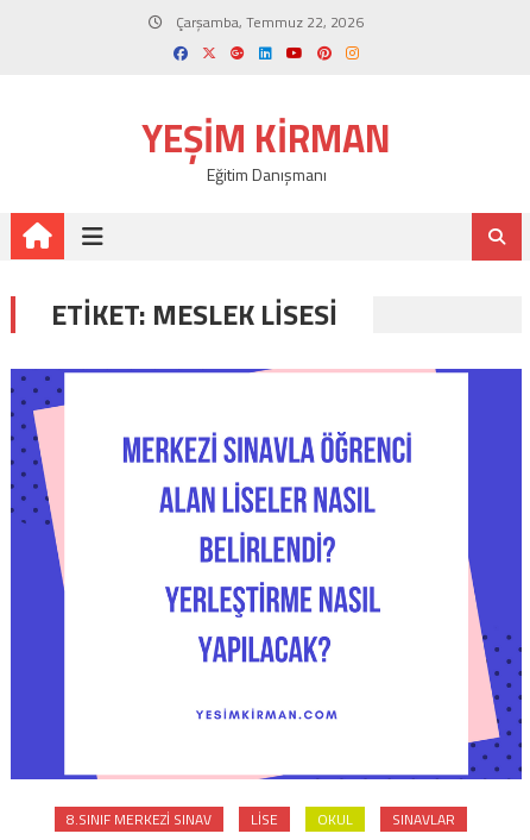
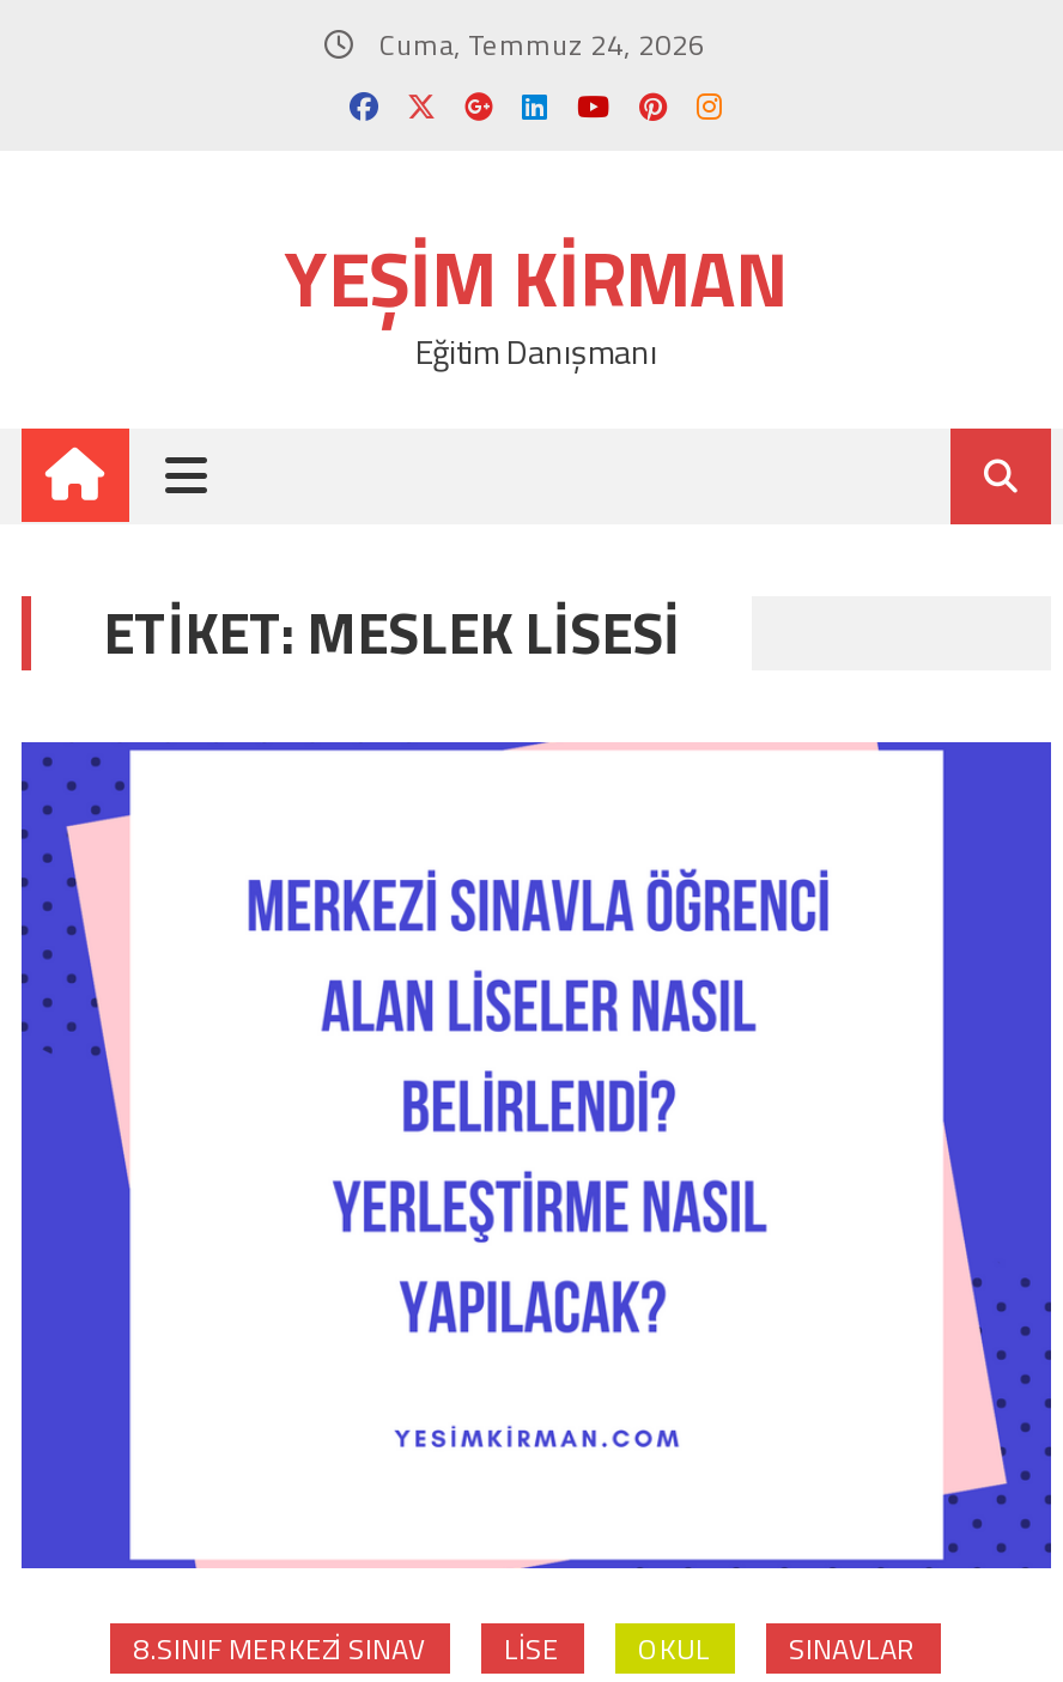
[172,11,363,33] Çarşamba, Temmuz 22, 2026 -> [372,22,705,67] Cuma, Temmuz 24, 2026

